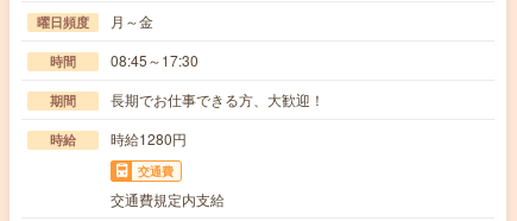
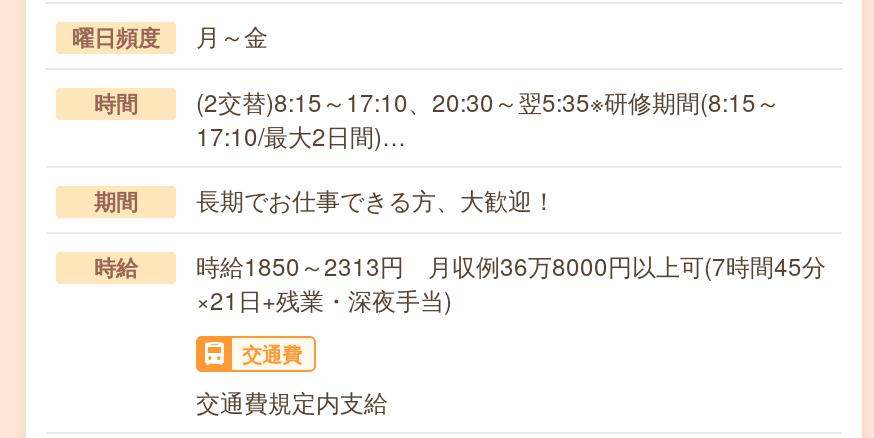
[111,50,198,70] 08:45～17:30 -> [196,84,780,152] (2交替)8:15～17:10、20:30～翌5:35※研修期間(8:15～ | 17:10/最大2日間)…
[111,128,187,149] 時給1280円 -> [196,248,826,316] 時給1850～2313円 月収例36万8000円以上可(7時間45分 | ×21日+残業・深夜手当)

